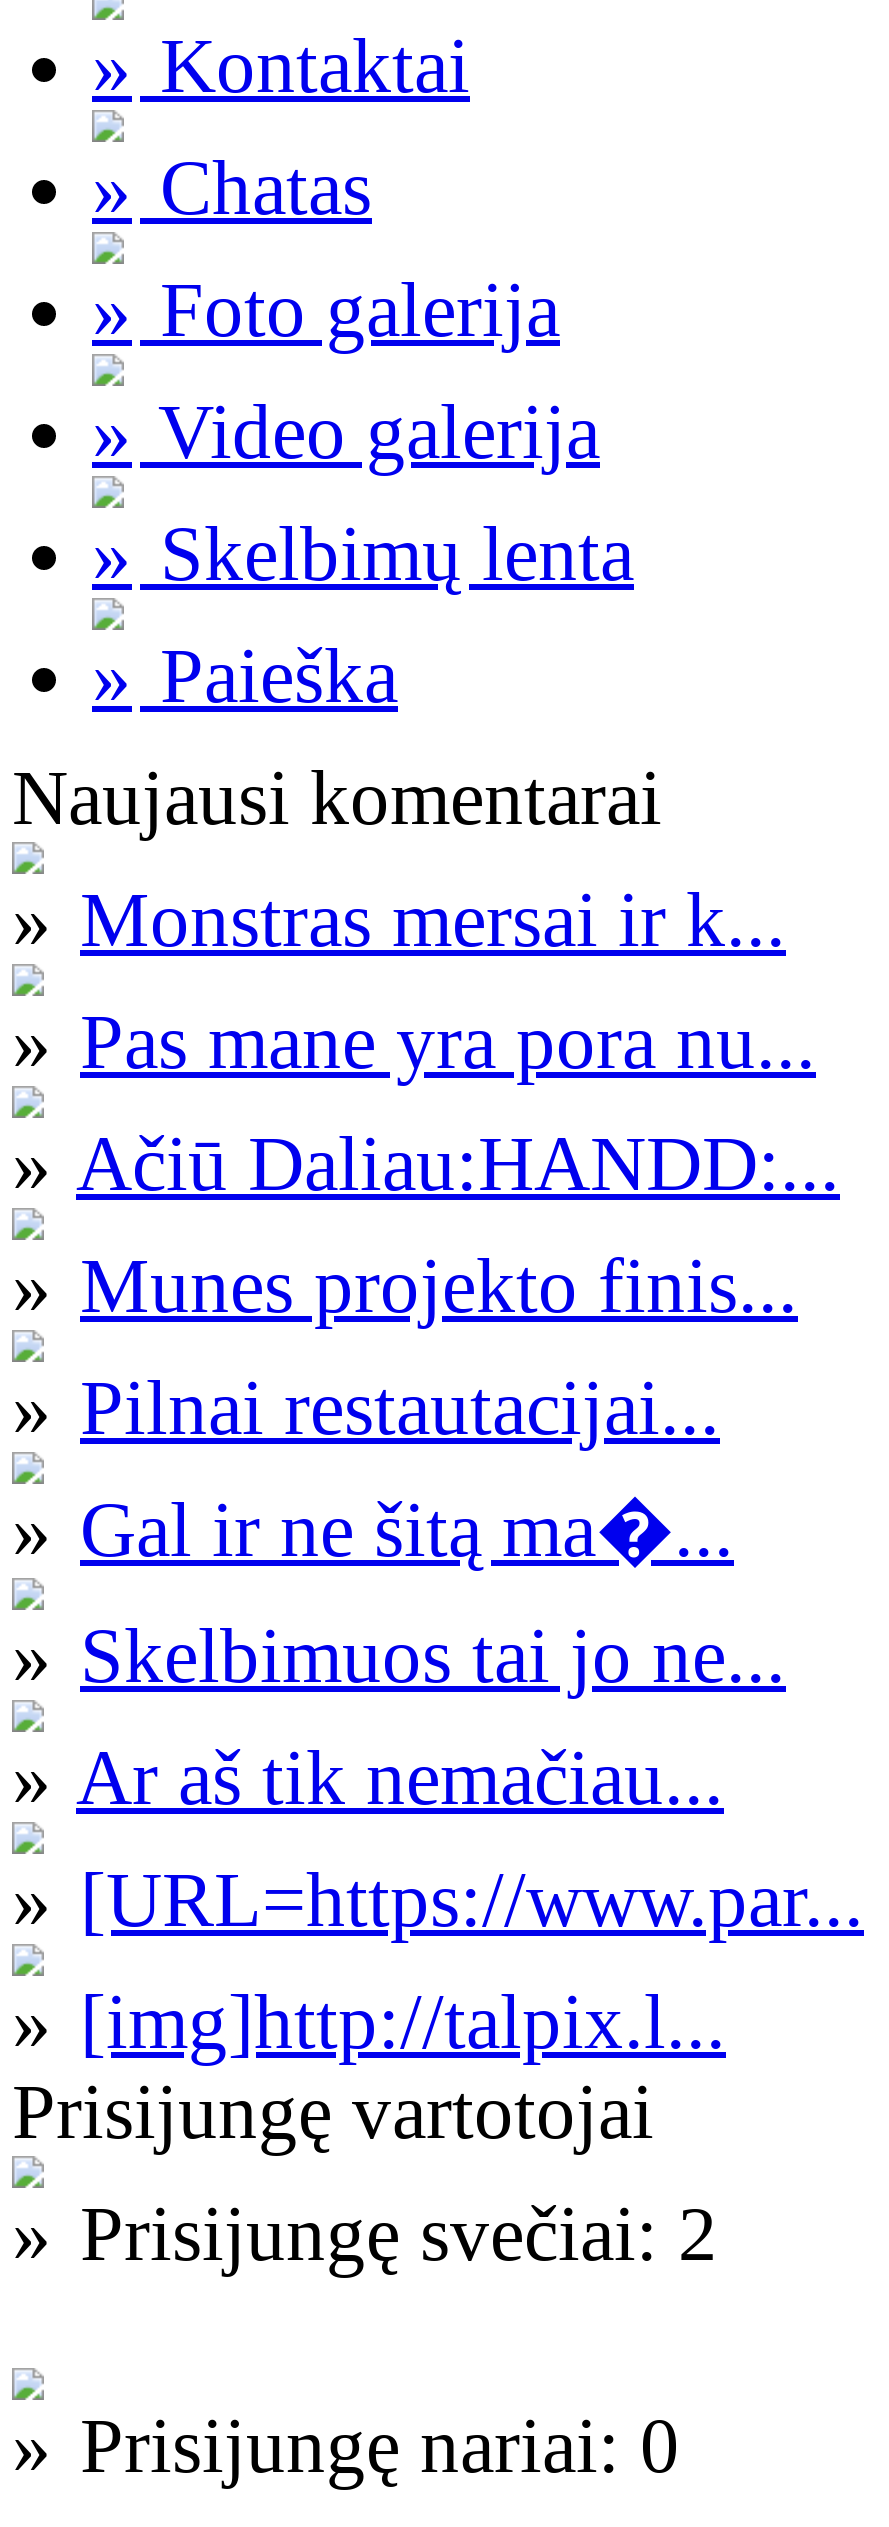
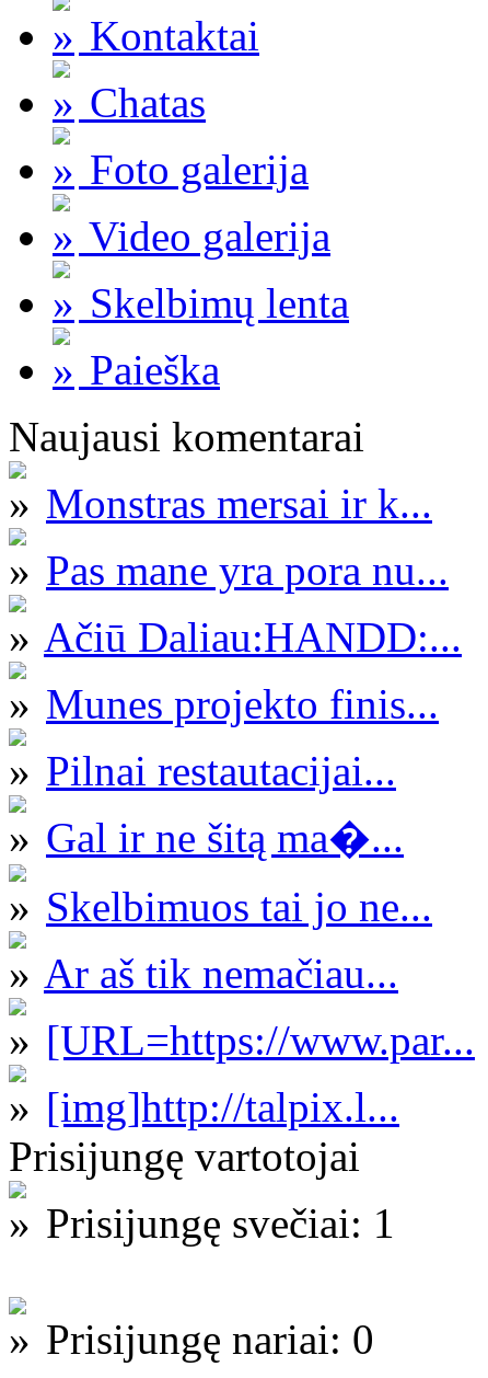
[60,2190,718,2276] Prisijungę svečiai: 2 -> [35,1199,395,1247] Prisijungę svečiai: 1

